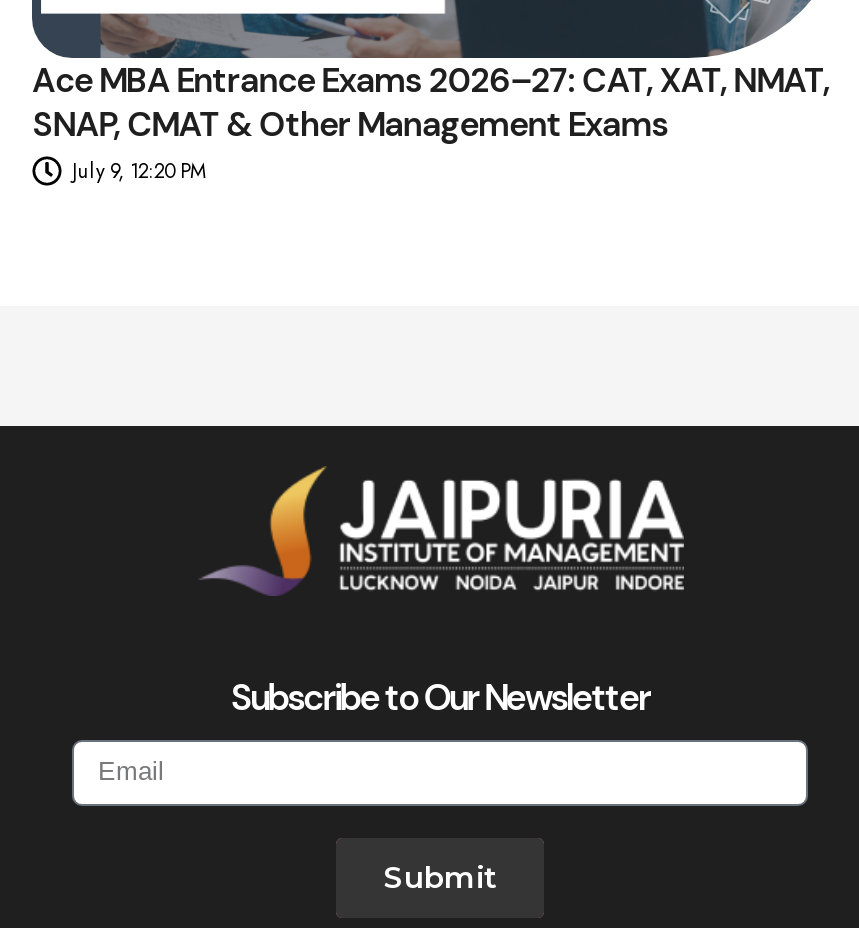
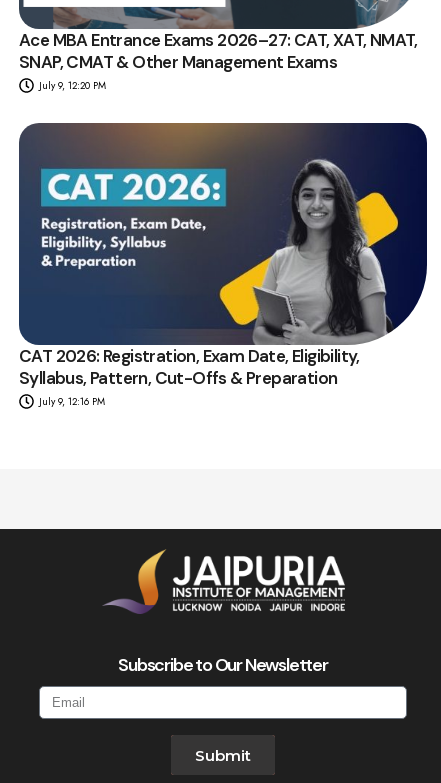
none -> [19,122,428,409] [image] | CAT 2026: Registration, Exam Date, Eligibility, | Syllabus, Pattern, Cut-Offs & Preparation | July 9, 12:16 PM

